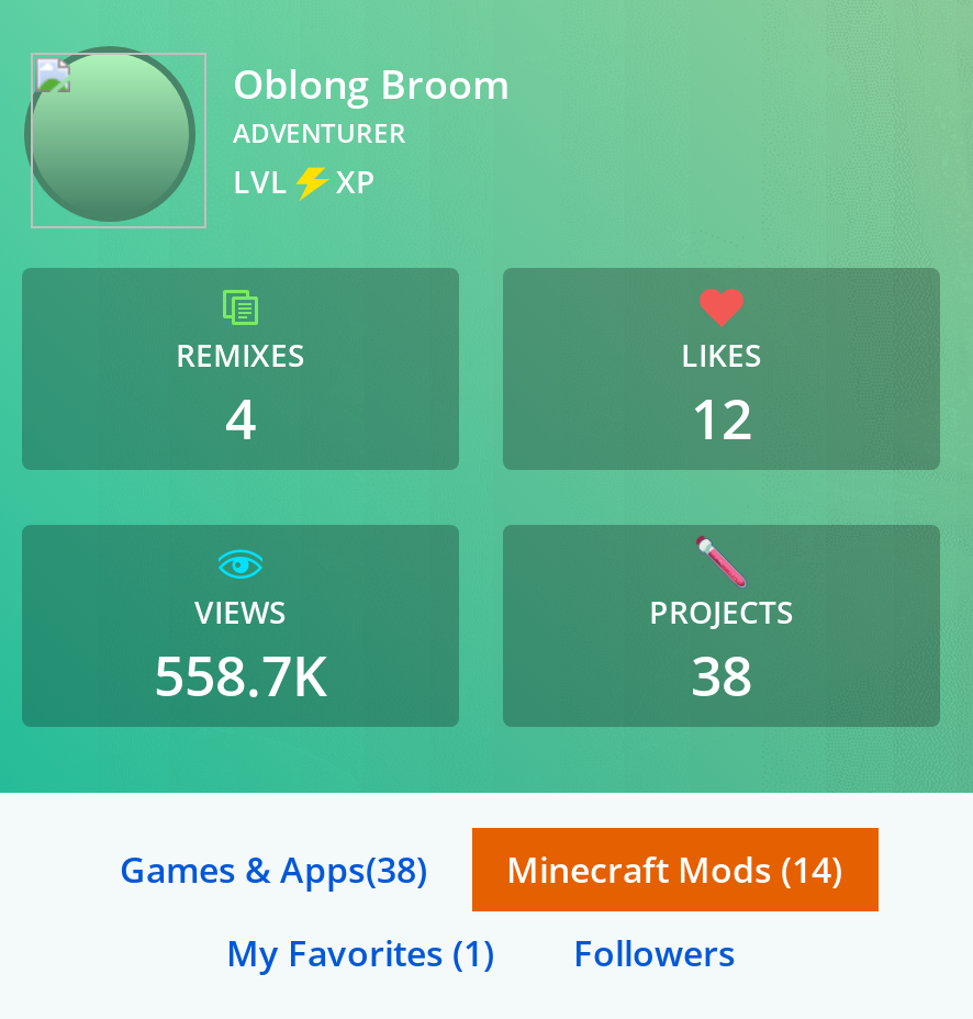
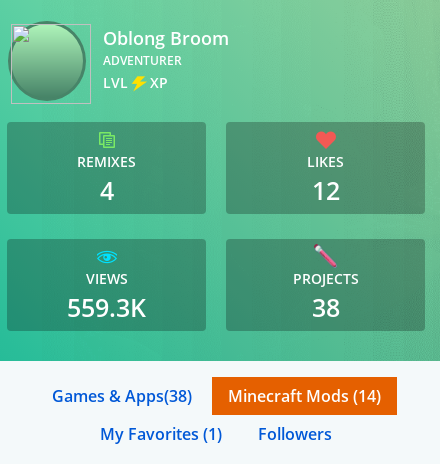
[154,636,327,711] 558.7K -> [67,290,146,324] 559.3K

